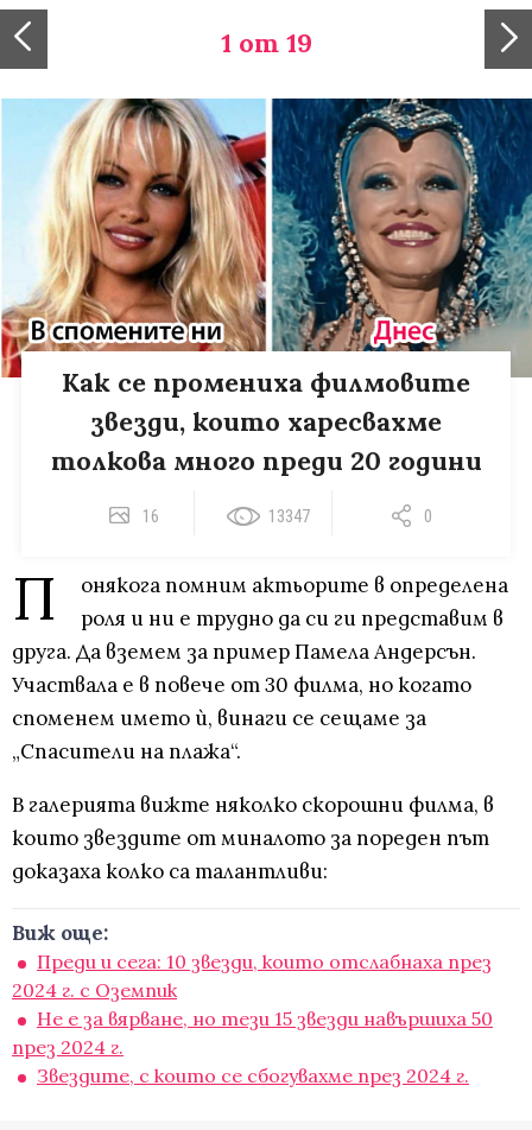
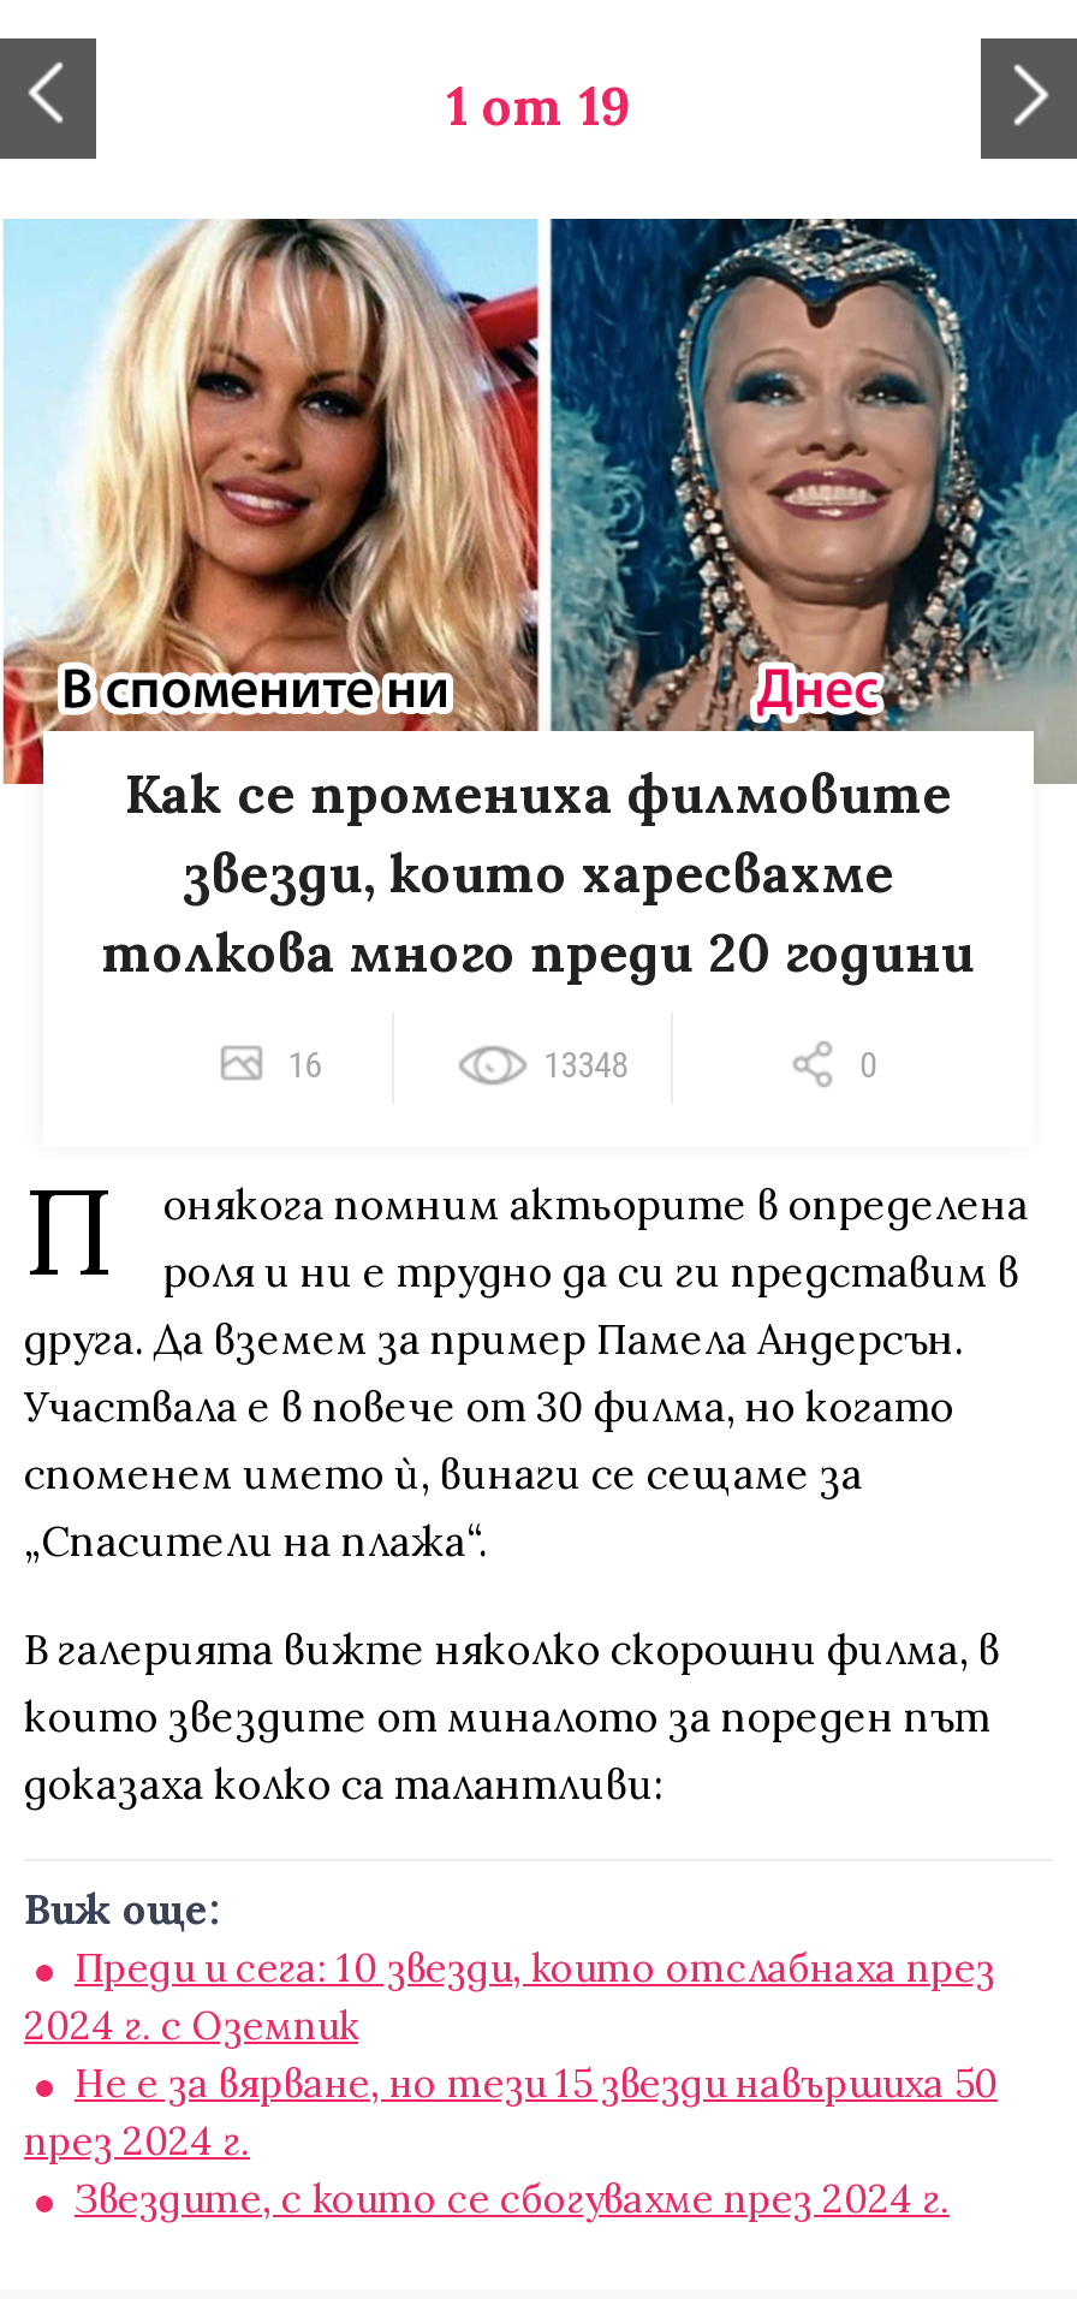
[268,506,310,527] 13347 -> [543,1044,627,1087] 13348

